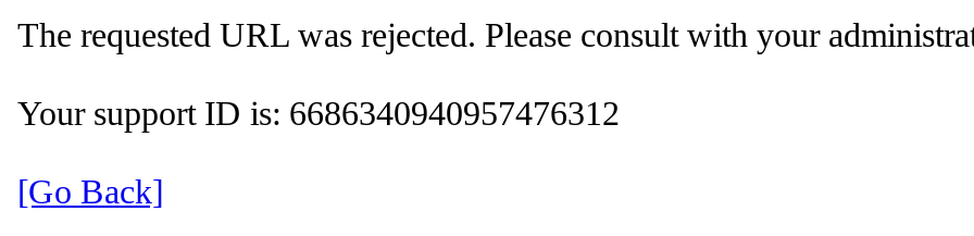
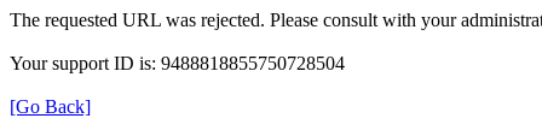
[17,95,620,132] Your support ID is: 6686340940957476312 -> [10,53,345,73] Your support ID is: 9488818855750728504

